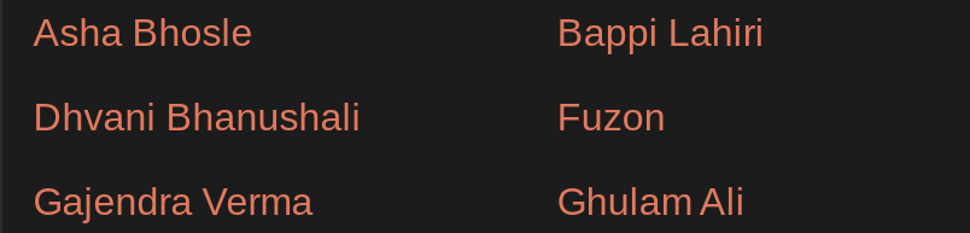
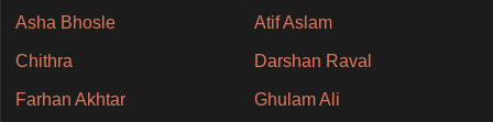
[557,13,765,54] Bappi Lahiri -> [254,14,332,32] Atif Aslam
[33,97,666,138] Dhvani Bhanushali | Fuzon -> [15,52,372,71] Chithra | Darshan Raval
[33,182,313,223] Gajendra Verma -> [15,90,125,109] Farhan Akhtar

